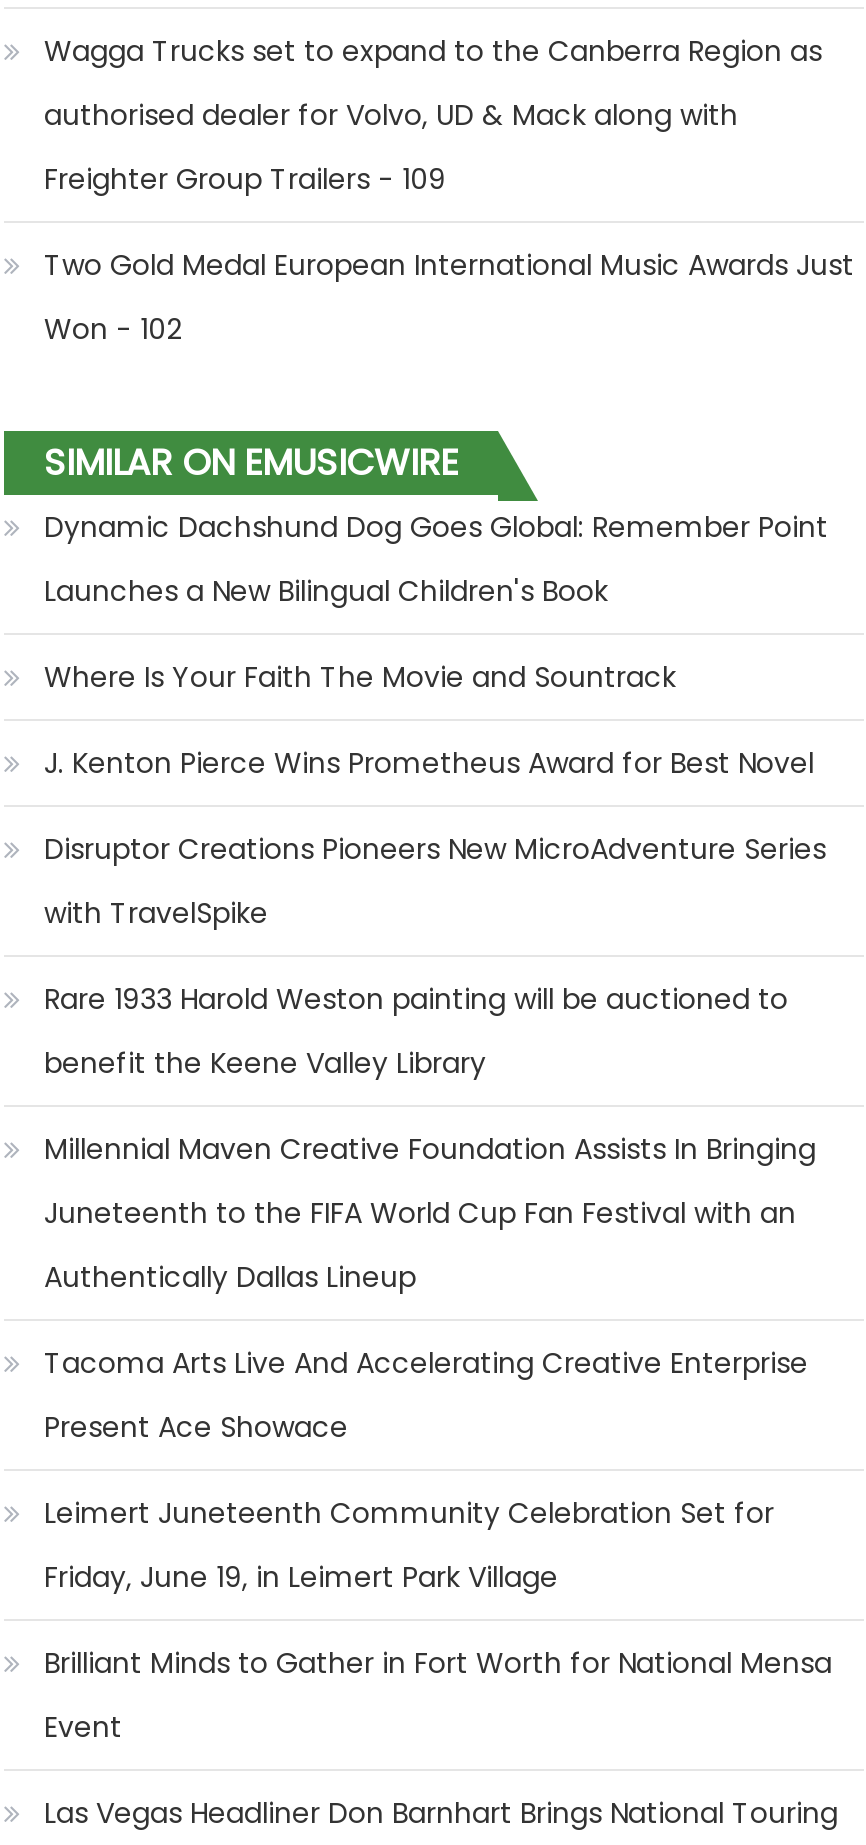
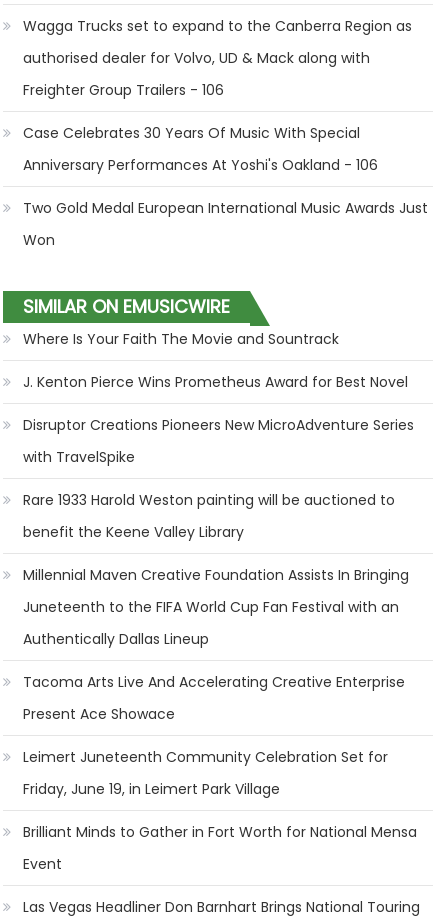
[44,159,446,199] Freighter Group Trailers - 109 -> [23,80,378,175] Freighter Group Trailers - 106 | Case Celebrates 30 Years Of Music With Special | Anniversary Performances At Yoshi's Oakland - 106
moved [44,245,854,285] -> [23,198,428,218]: Two Gold Medal European International Music Awards Just
[44,309,182,349] Won - 102 -> [23,230,55,250] Won
moved [44,437,458,487] -> [23,294,230,319]: SIMILAR ON EMUSICWIRE
[44,507,828,611] Dynamic Dachshund Dog Goes Global: Remember Point | Launches a New Bilingual Children's Book -> none

